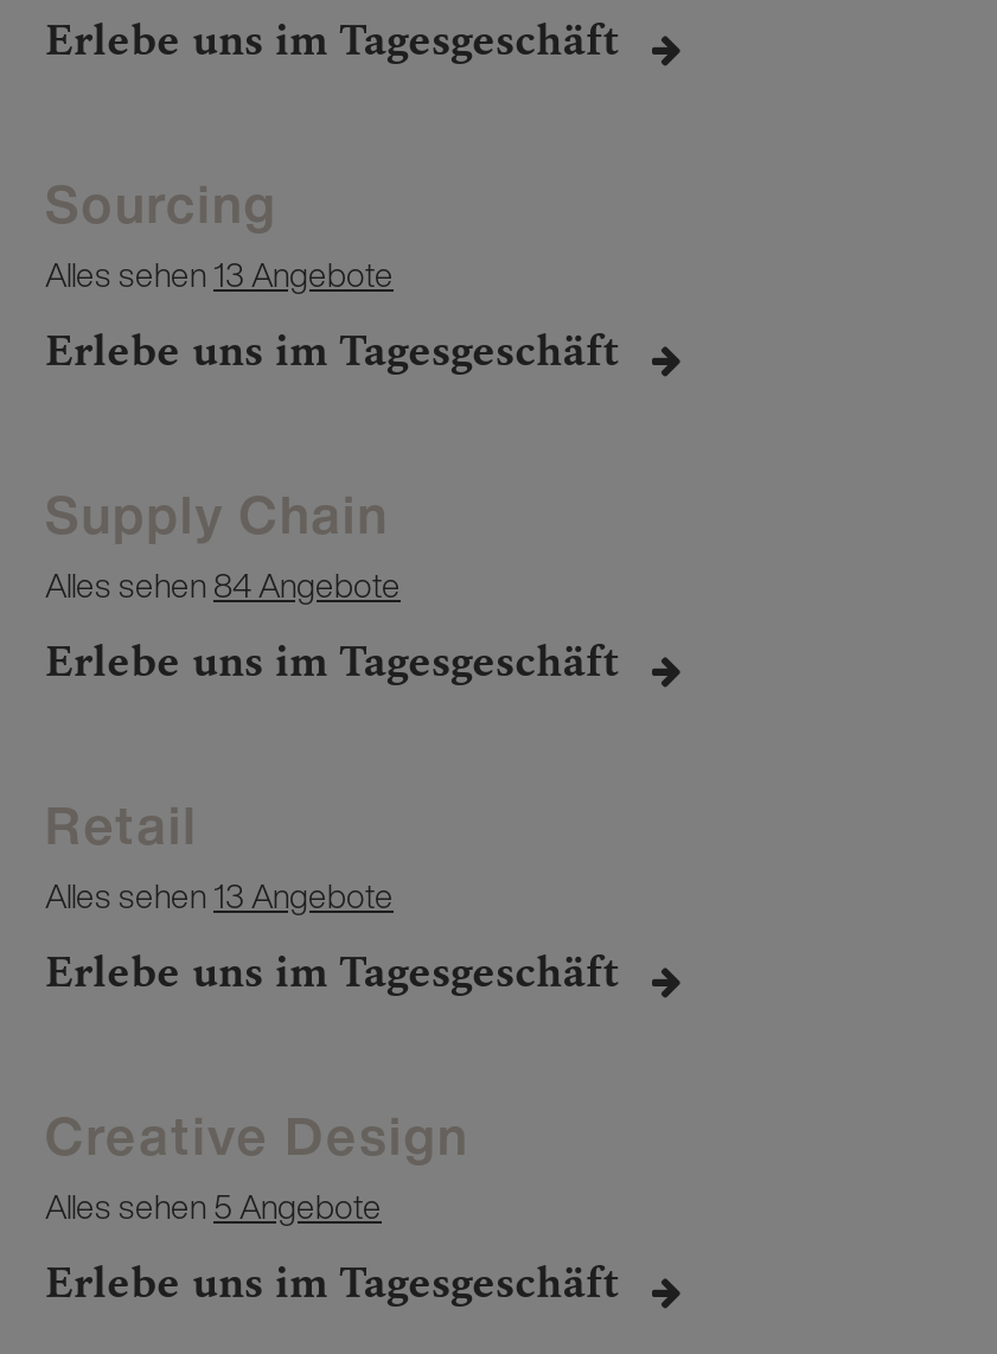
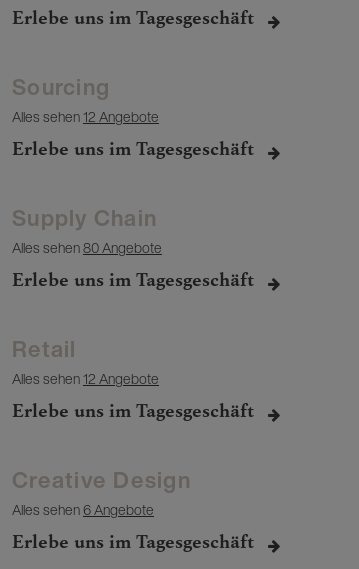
[45,249,394,299] Alles sehen 13 Angebote -> [12,106,159,127] Alles sehen 12 Angebote
[45,560,401,609] Alles sehen 84 Angebote -> [12,237,162,258] Alles sehen 80 Angebote
[45,870,394,920] Alles sehen 13 Angebote -> [12,368,159,389] Alles sehen 12 Angebote
[45,1181,382,1231] Alles sehen 5 Angebote -> [12,499,154,520] Alles sehen 6 Angebote

